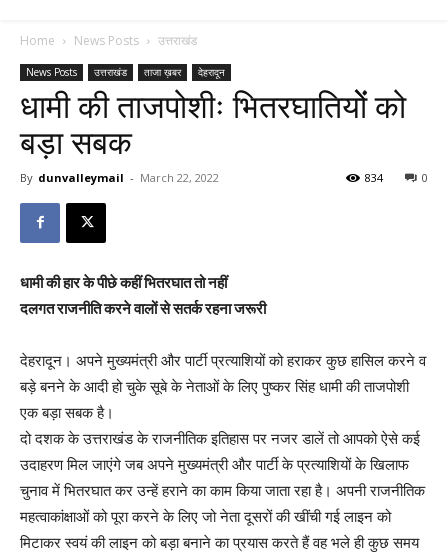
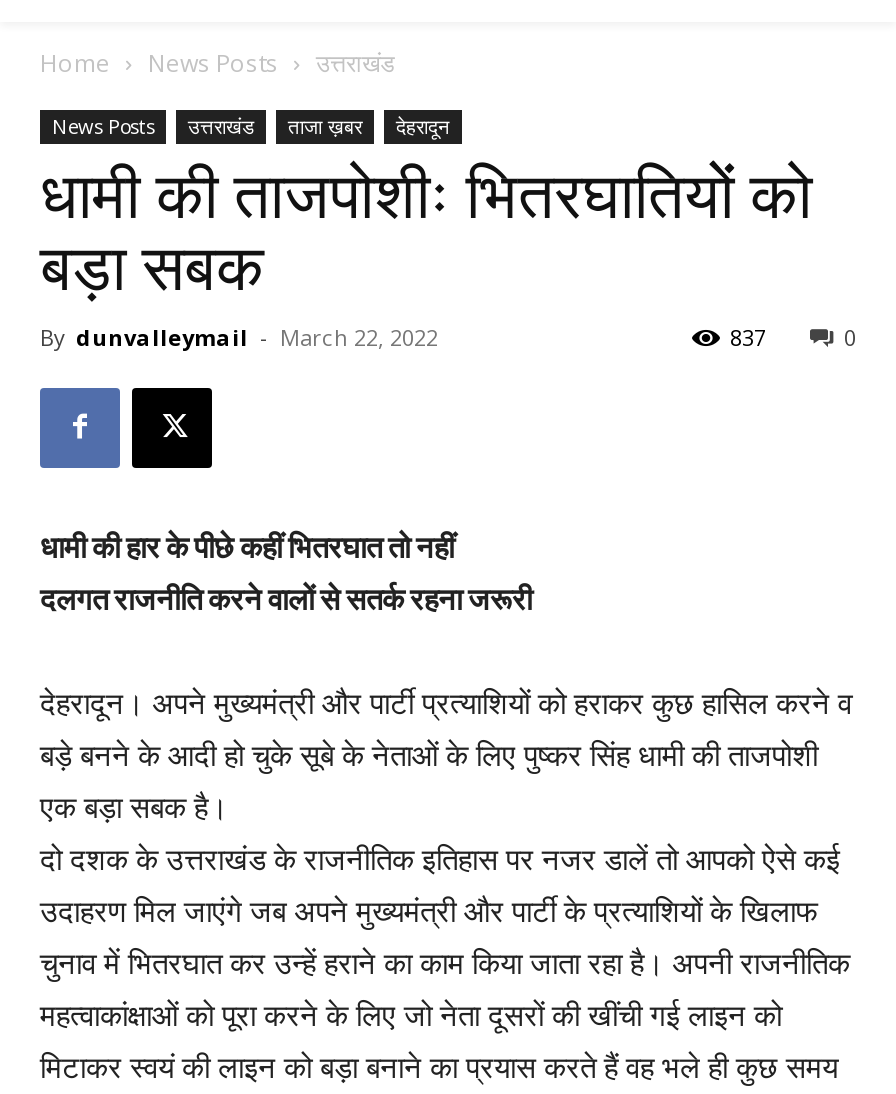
[365,170,383,185] 834 -> [730,321,766,351] 837

